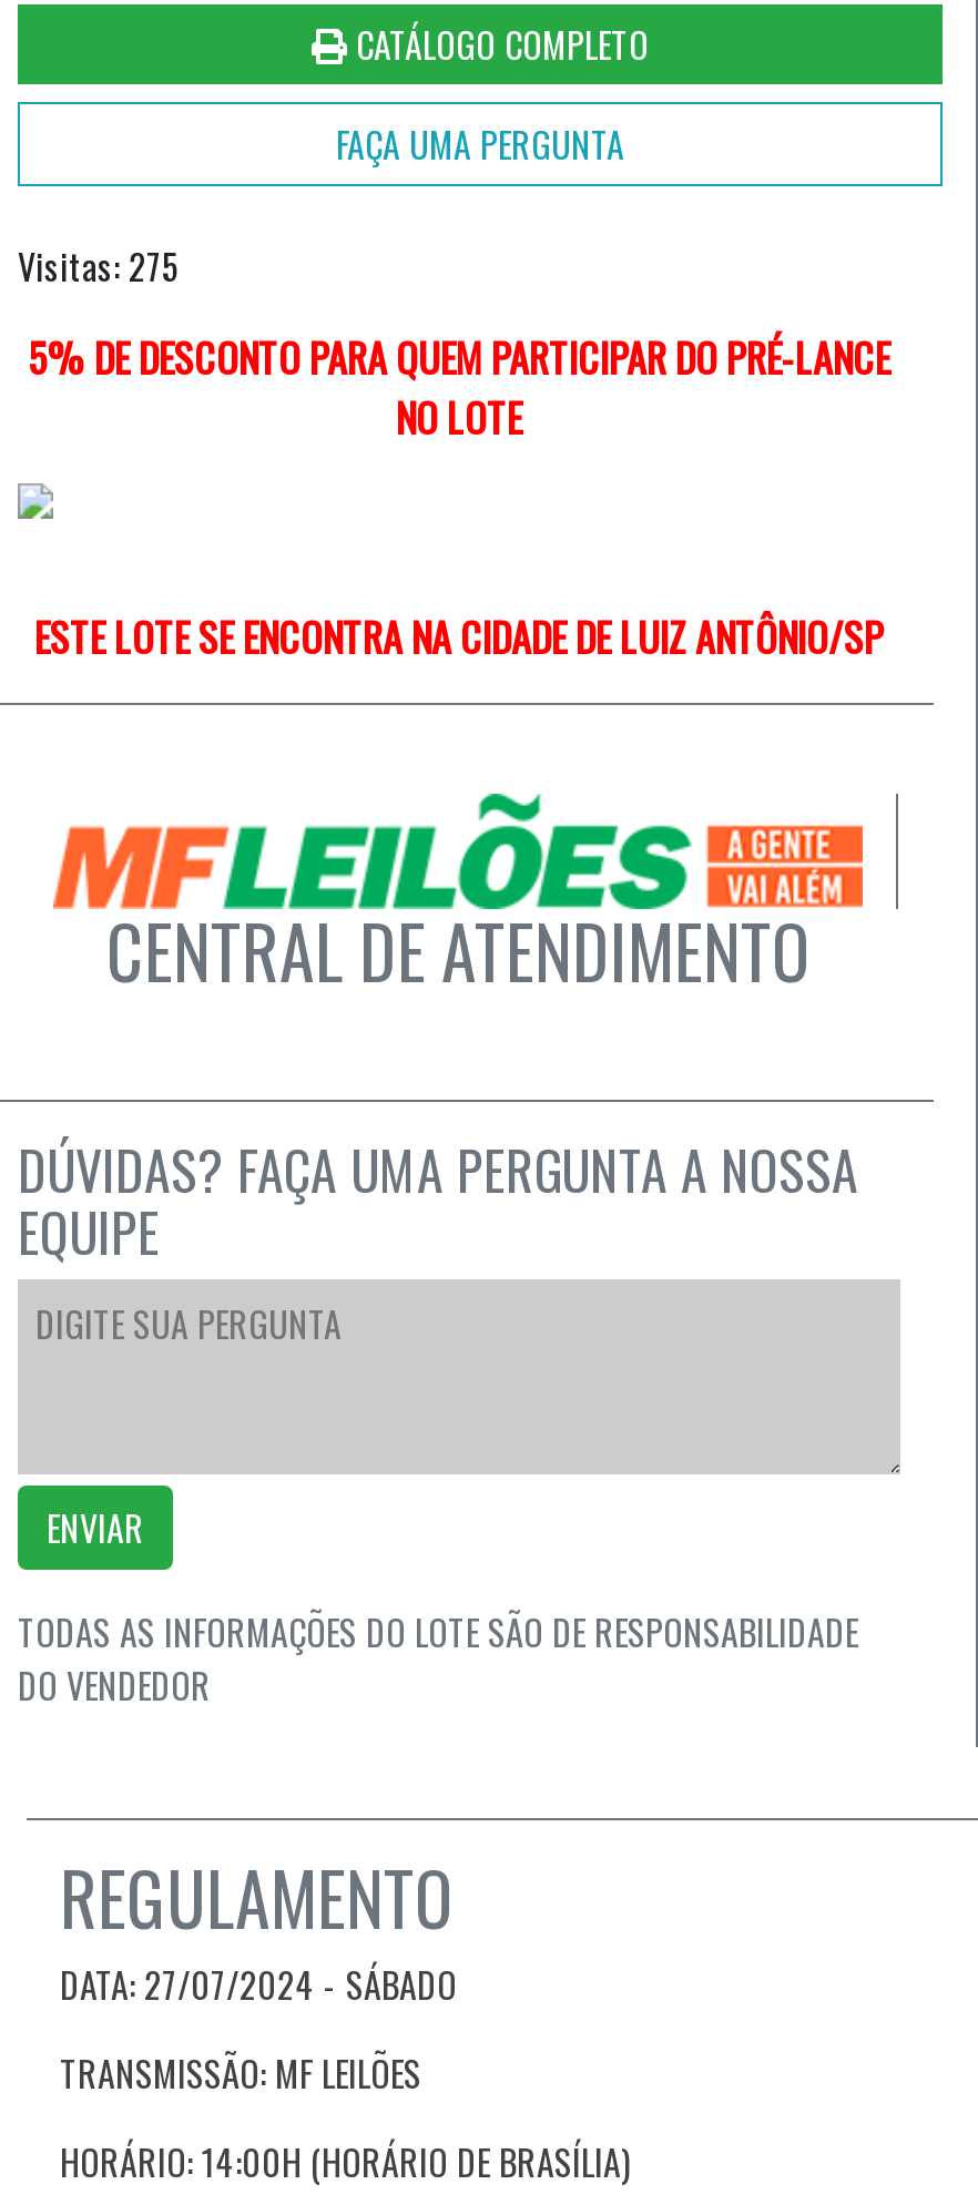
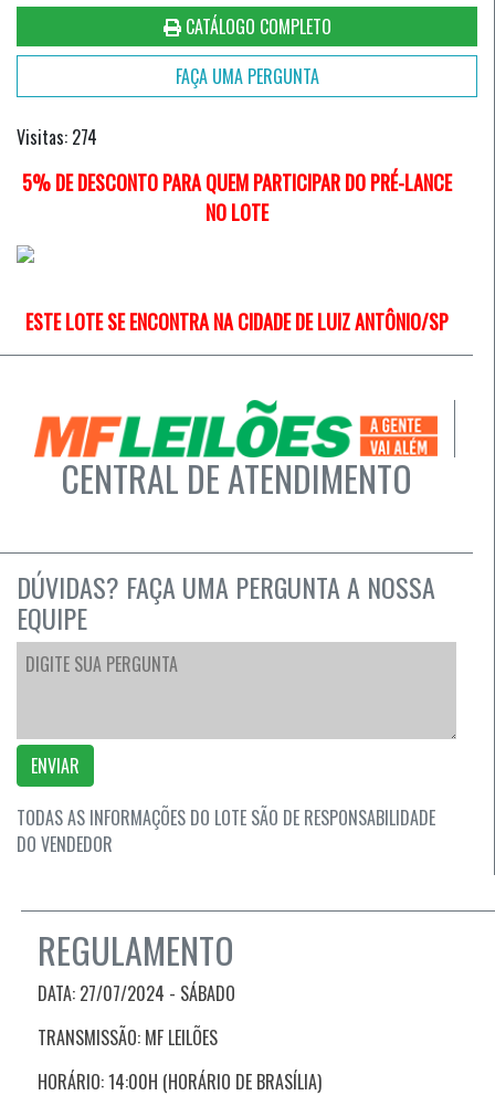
[18,239,180,293] Visitas: 275 -> [17,124,97,150] Visitas: 274

